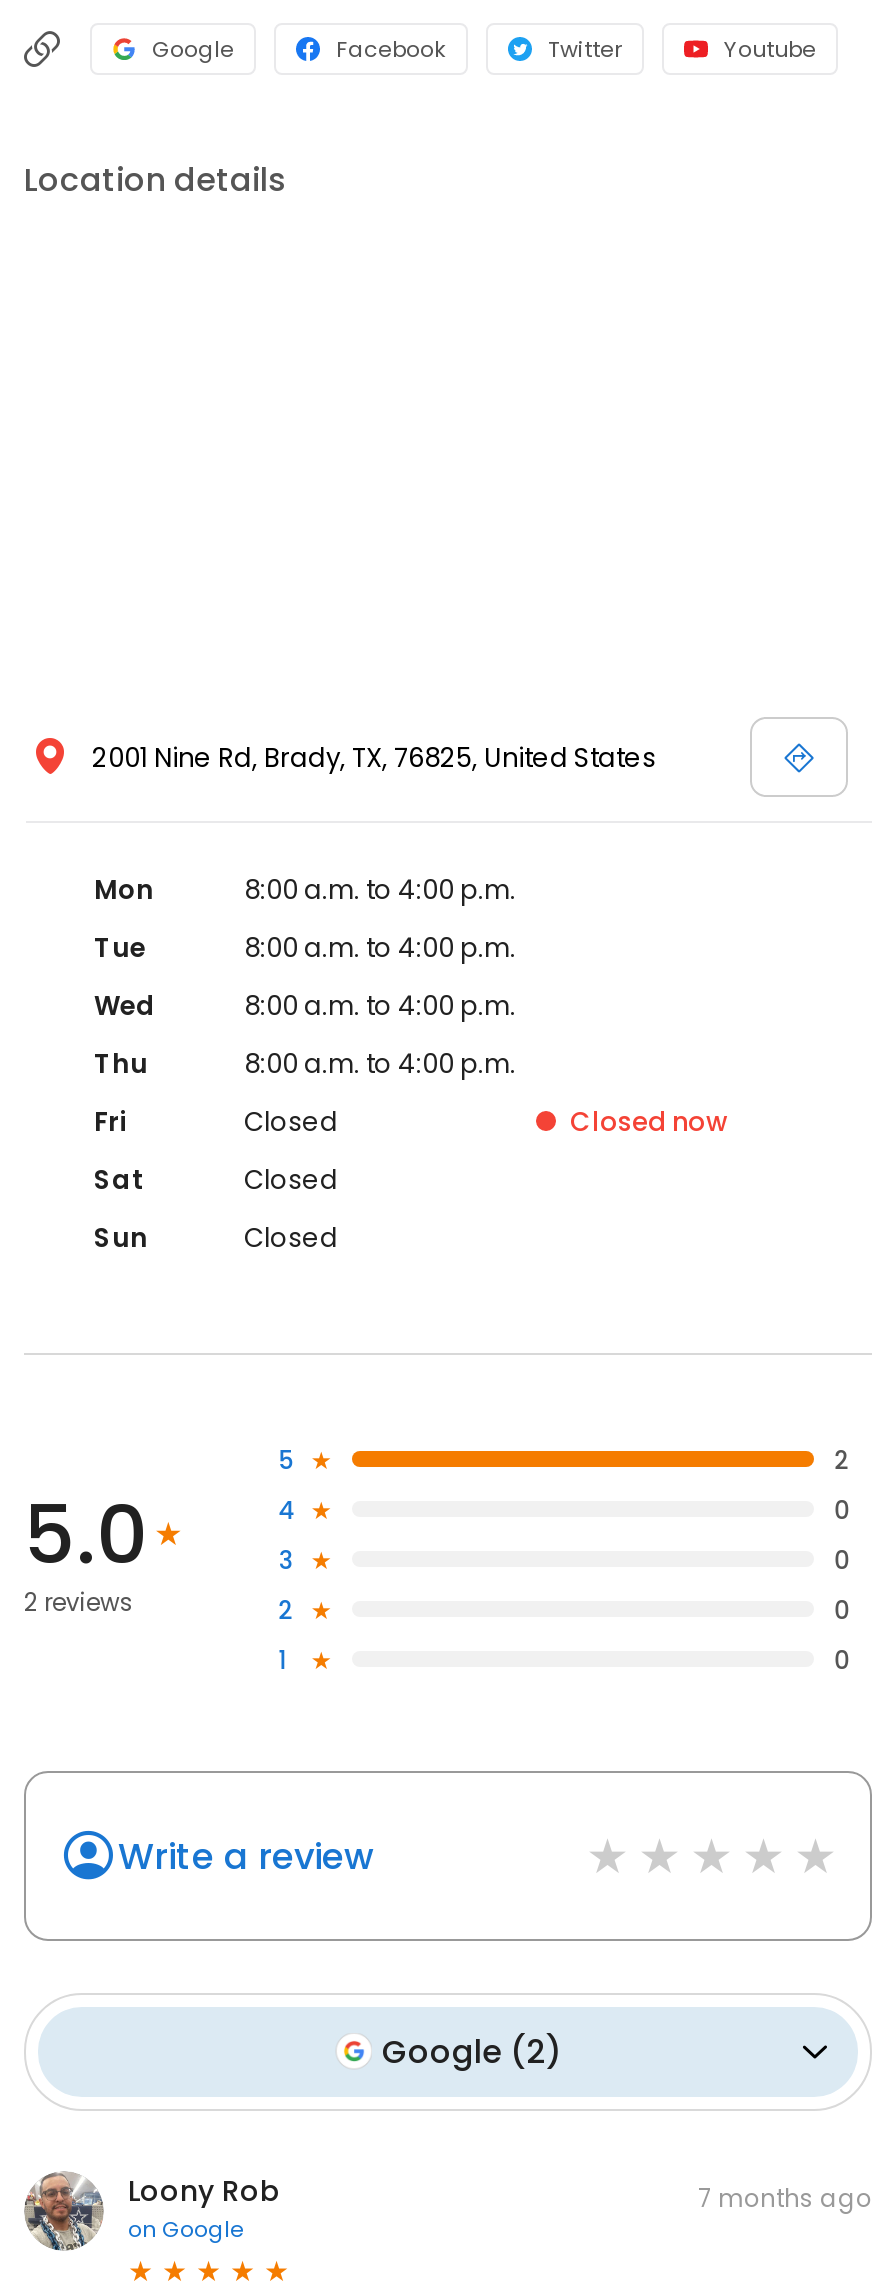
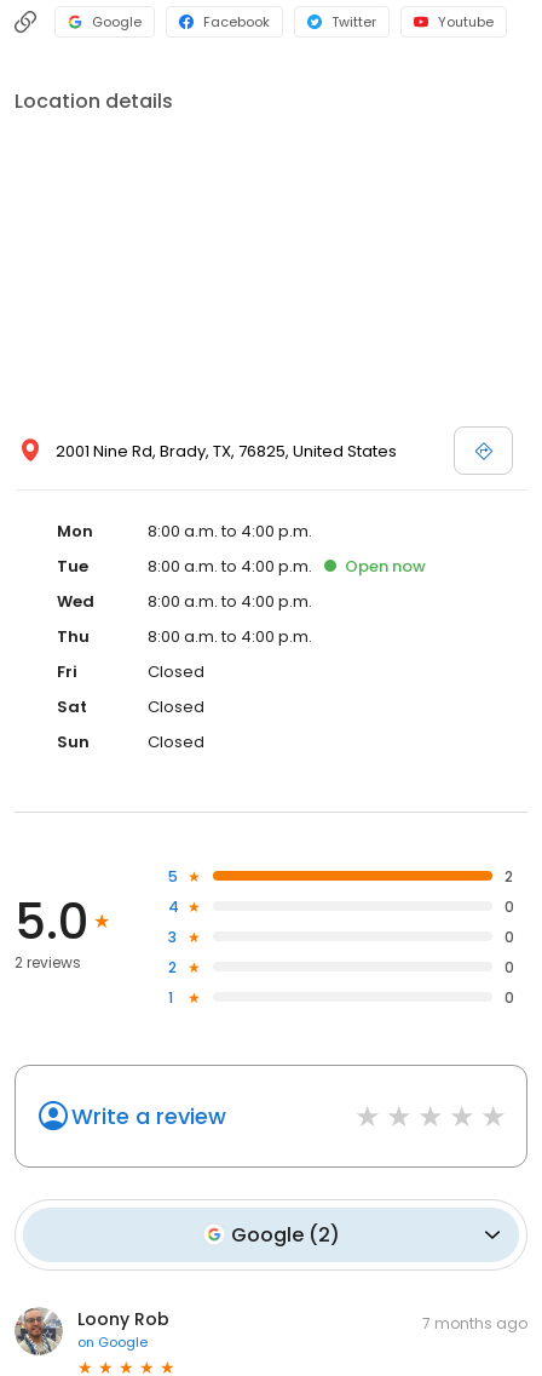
none -> [345,555,426,578] Open now
[570,1103,728,1141] Closed now -> none

